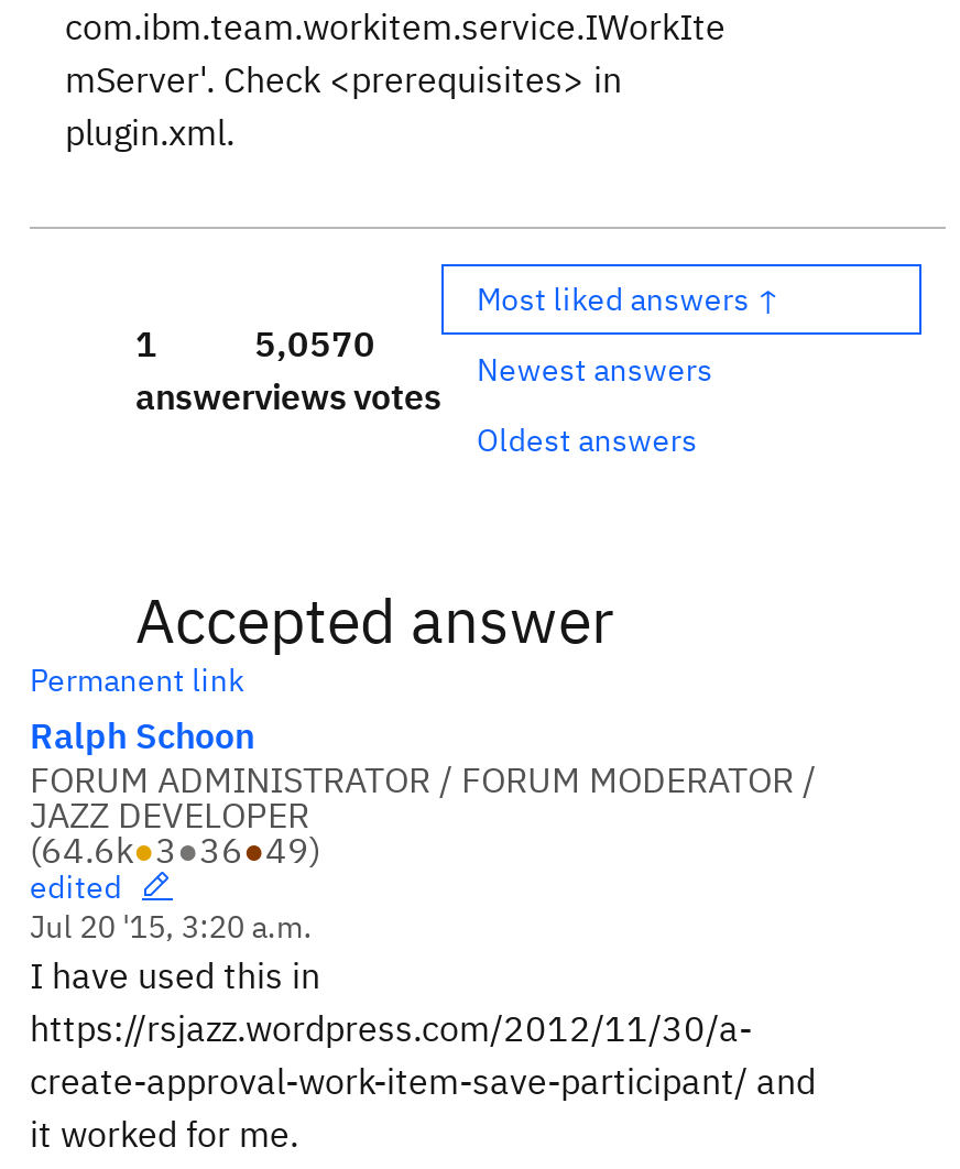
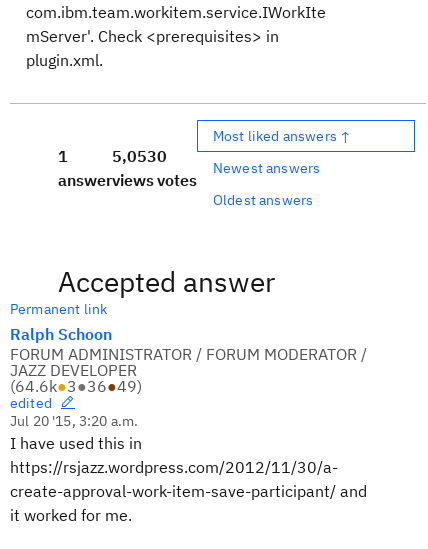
[254,321,375,365] 5,057 0 -> [112,146,167,166] 5,053 0

